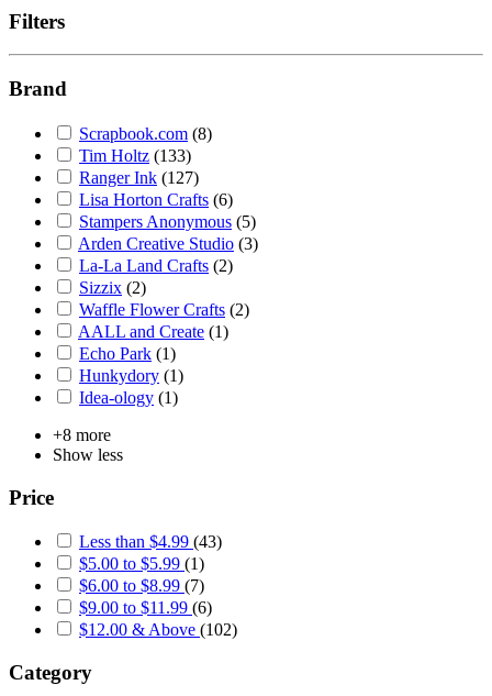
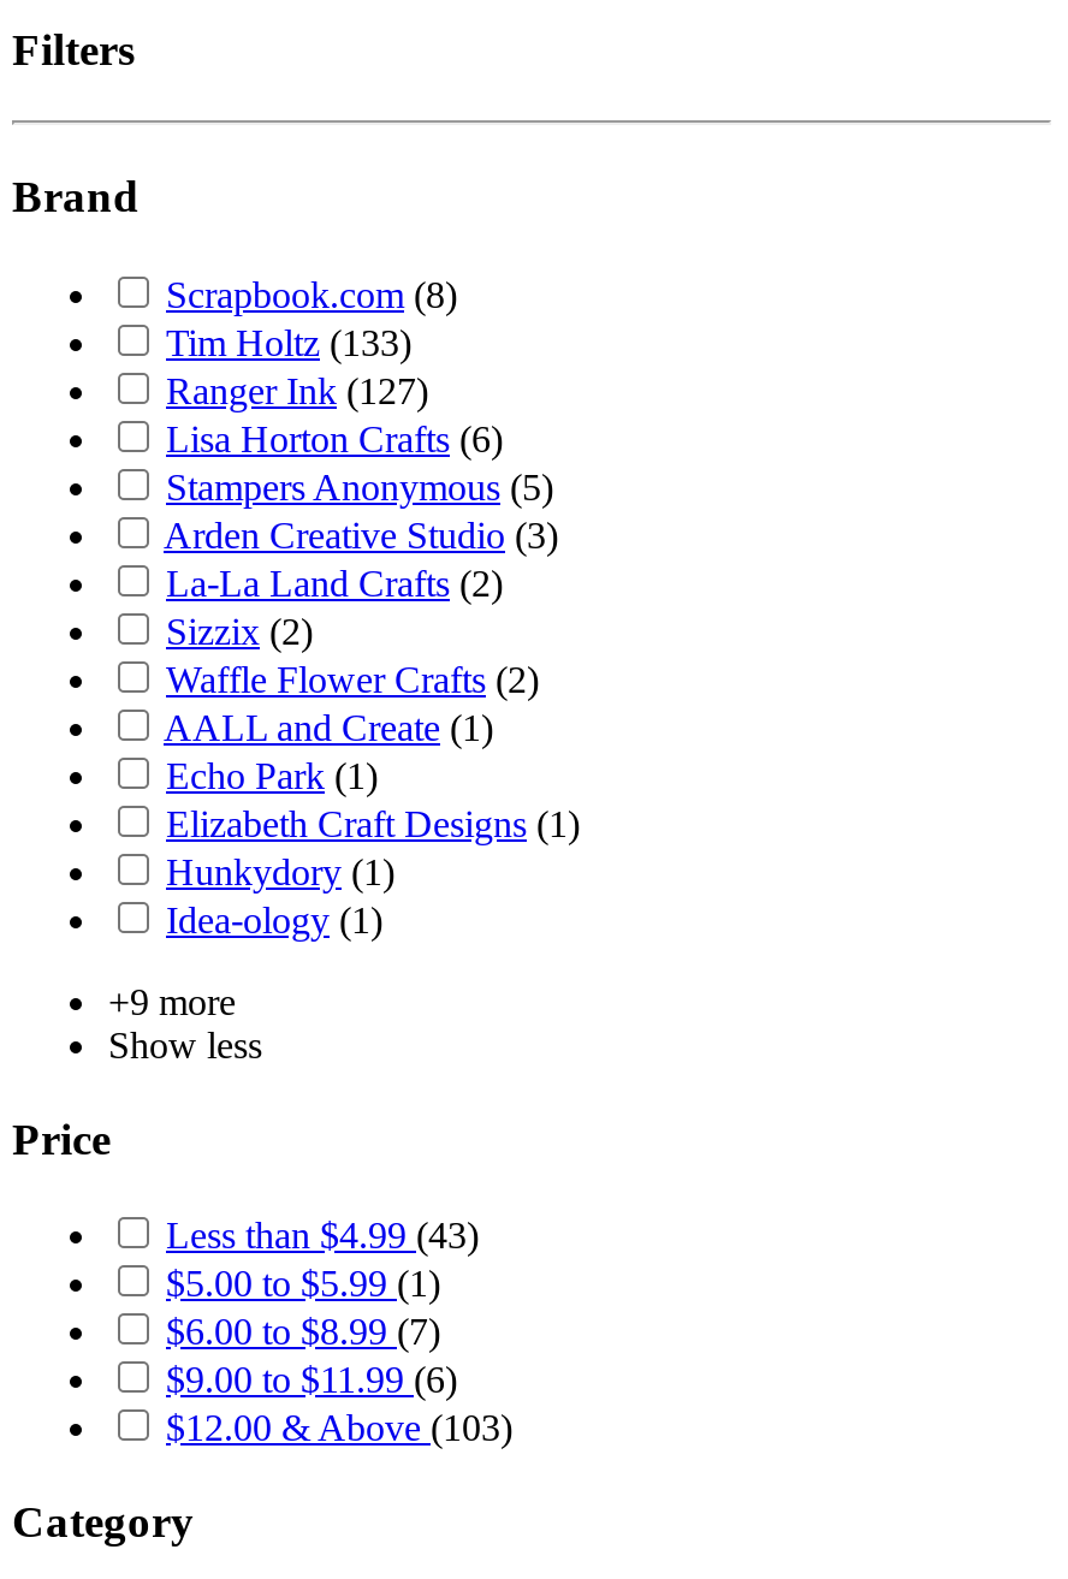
none -> [166,803,580,844] Elizabeth Craft Designs (1)
[53,425,111,444] +8 more -> [108,981,236,1022] +9 more
[79,620,237,639] $12.00 & Above (102) -> [166,1408,512,1449] $12.00 & Above (103)

